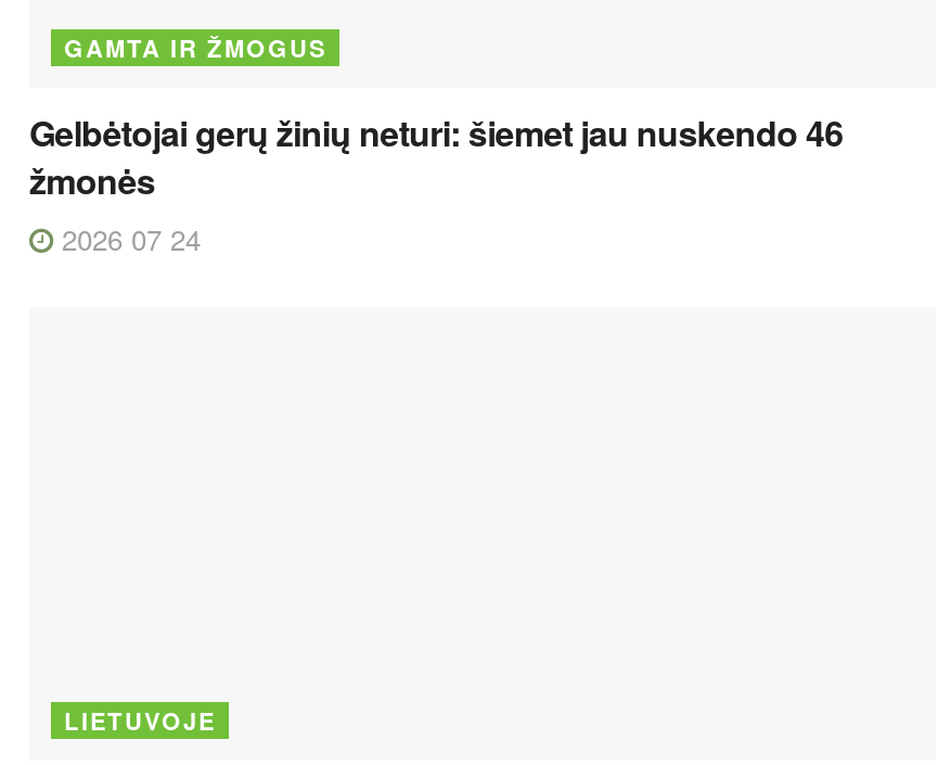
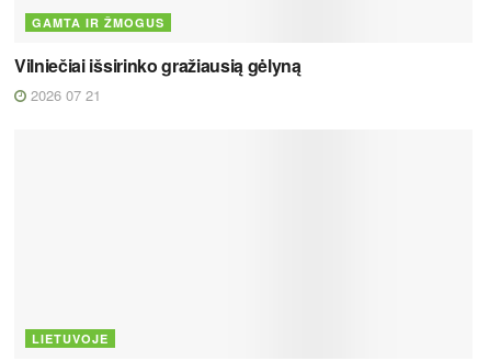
[29,108,843,260] Gelbėtojai gerų žinių neturi: šiemet jau nuskendo 46 | žmonės | 2026 07 24 -> [14,53,301,106] Vilniečiai išsirinko gražiausią gėlyną | 2026 07 21

